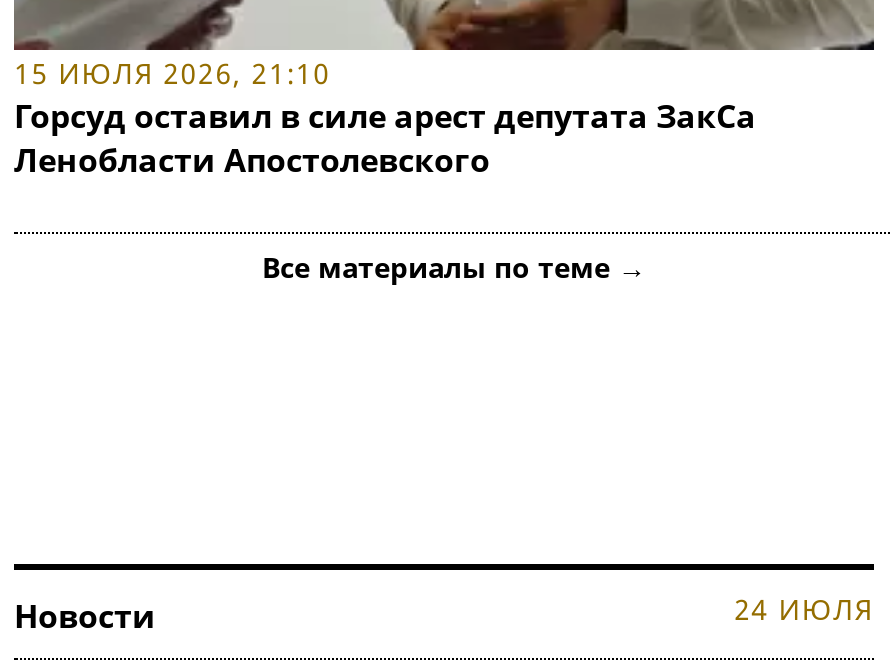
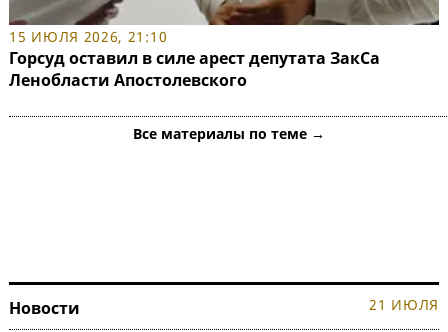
[734,589,874,627] 24 ИЮЛЯ -> [369,295,439,314] 21 ИЮЛЯ

